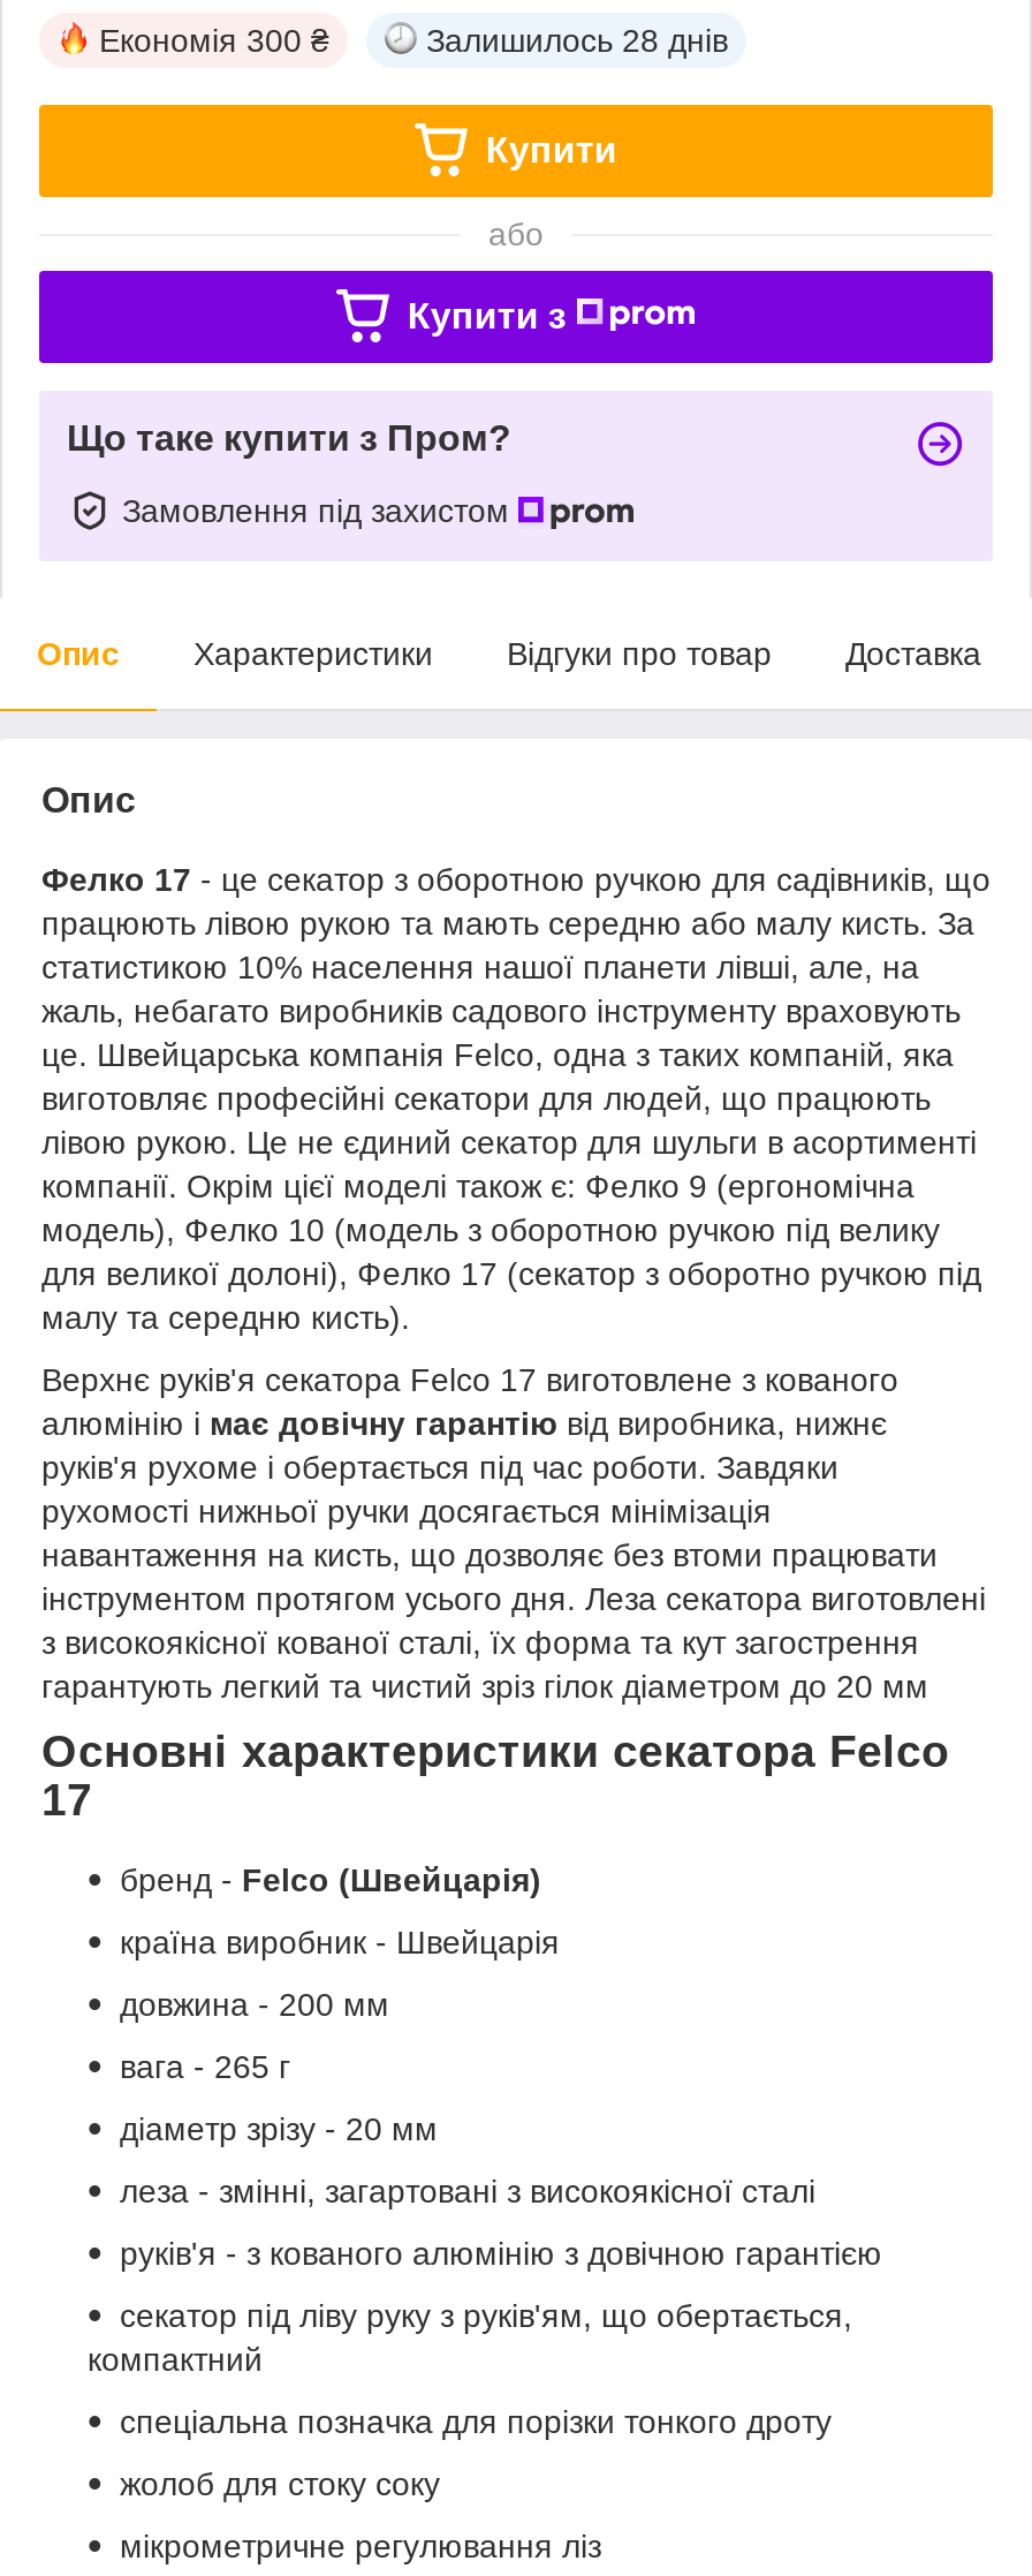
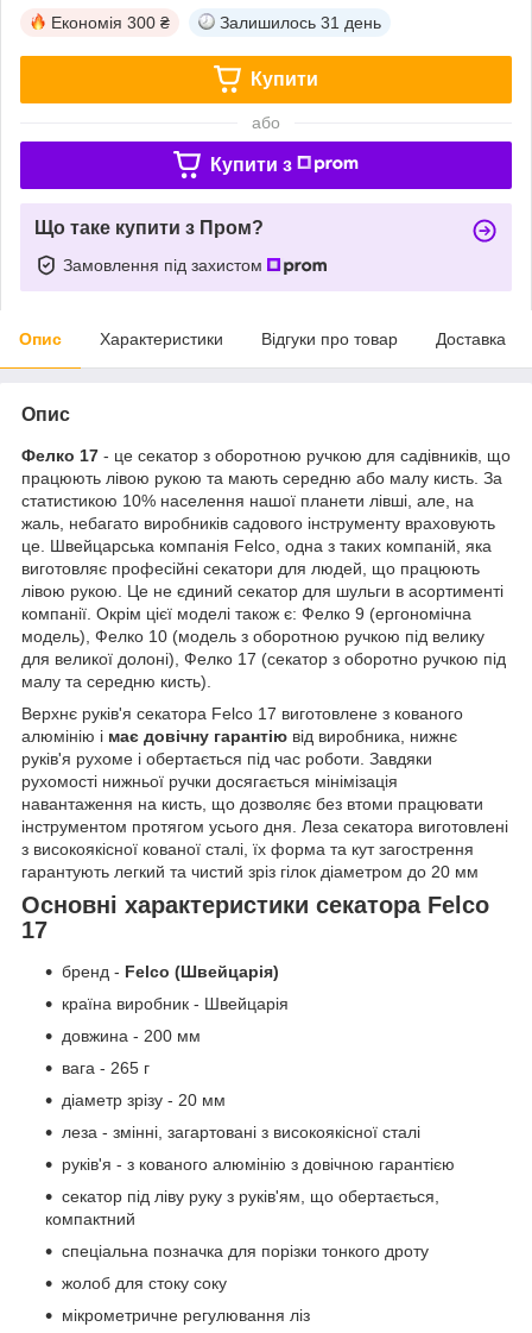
[426,21,728,58] Залишилось 28 днів -> [220,13,381,32] Залишилось 31 день

